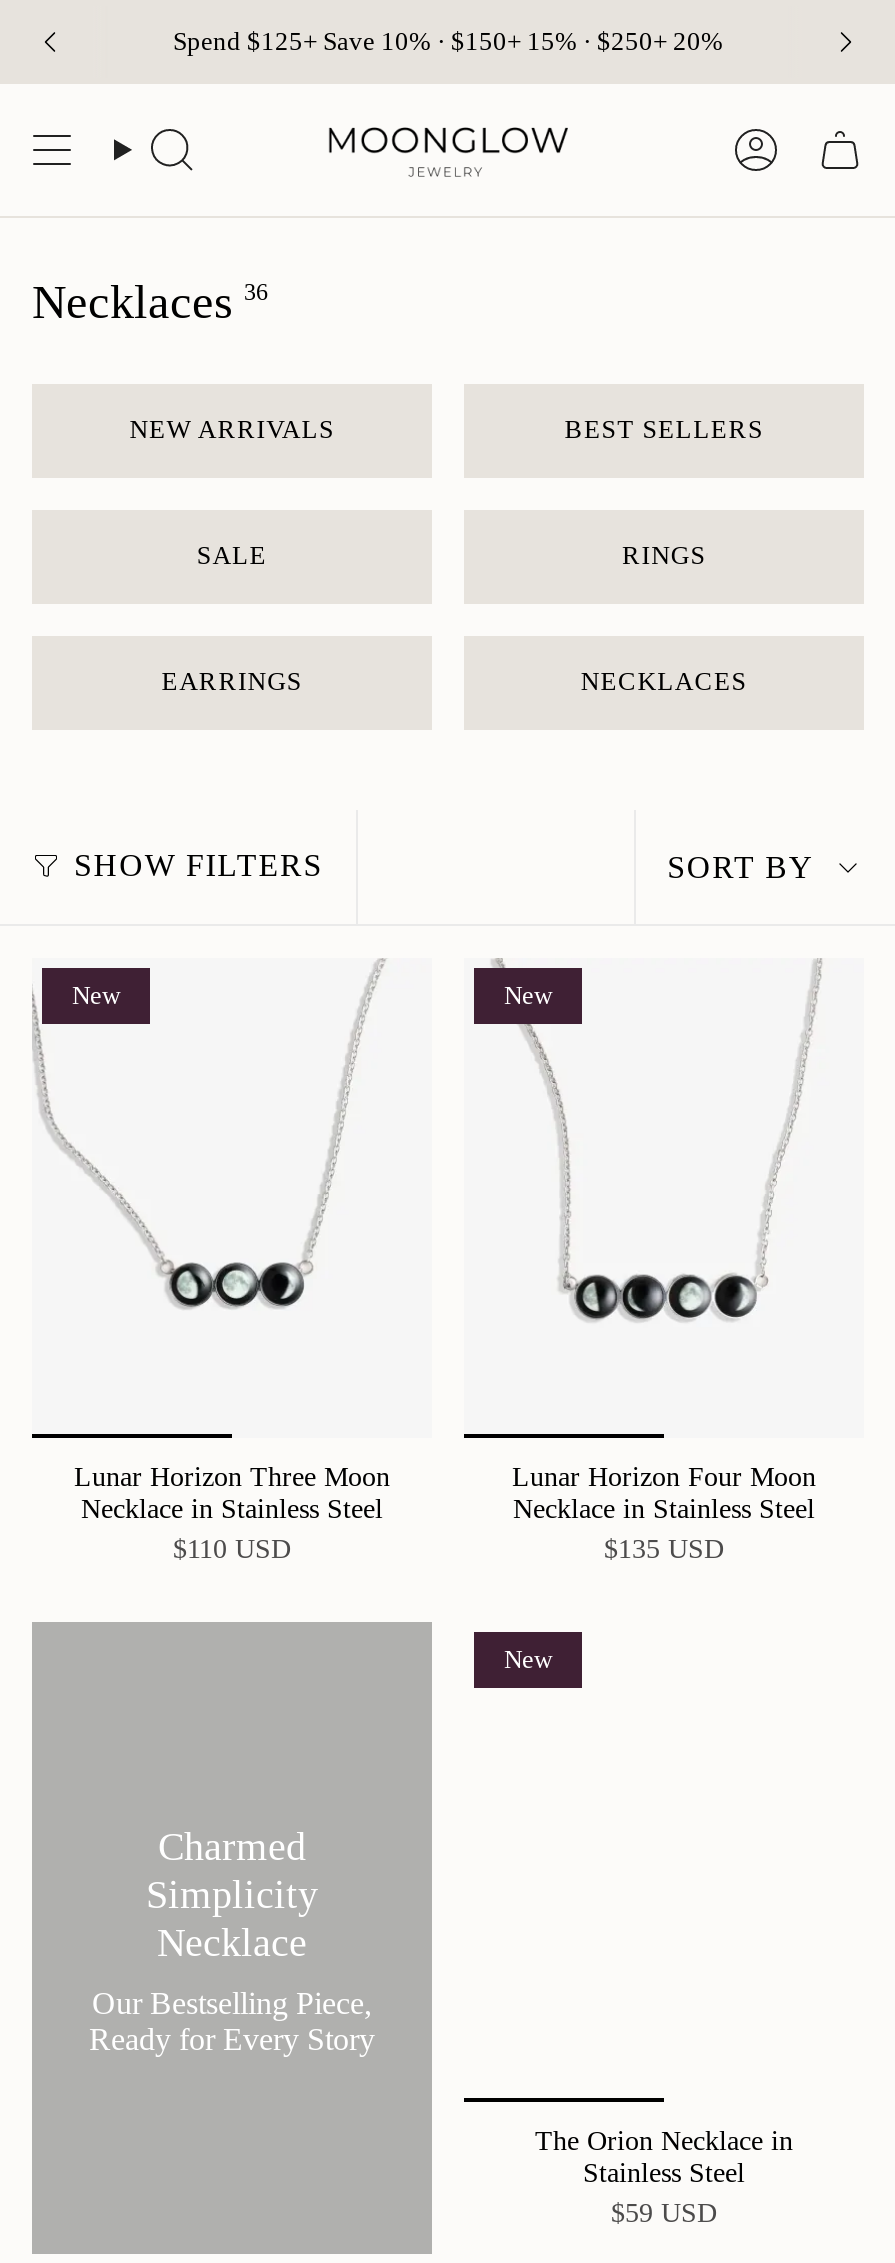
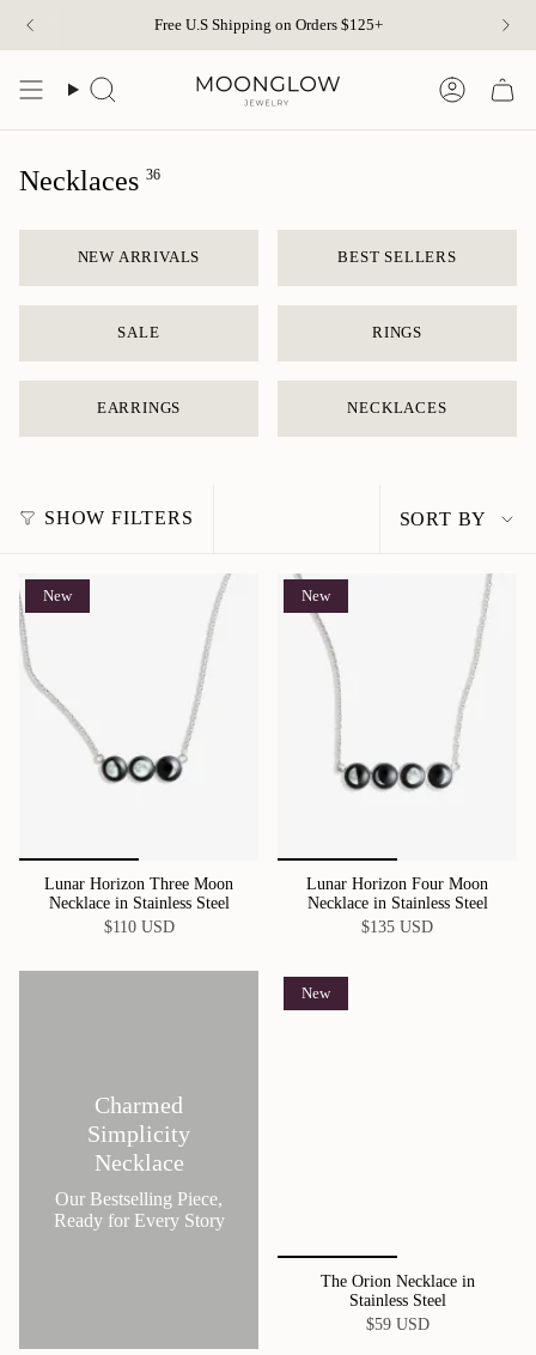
[173,26,723,56] Spend $125+ Save 10% · $150+ 15% · $250+ 20% -> [154,16,382,34] Free U.S Shipping on Orders $125+

